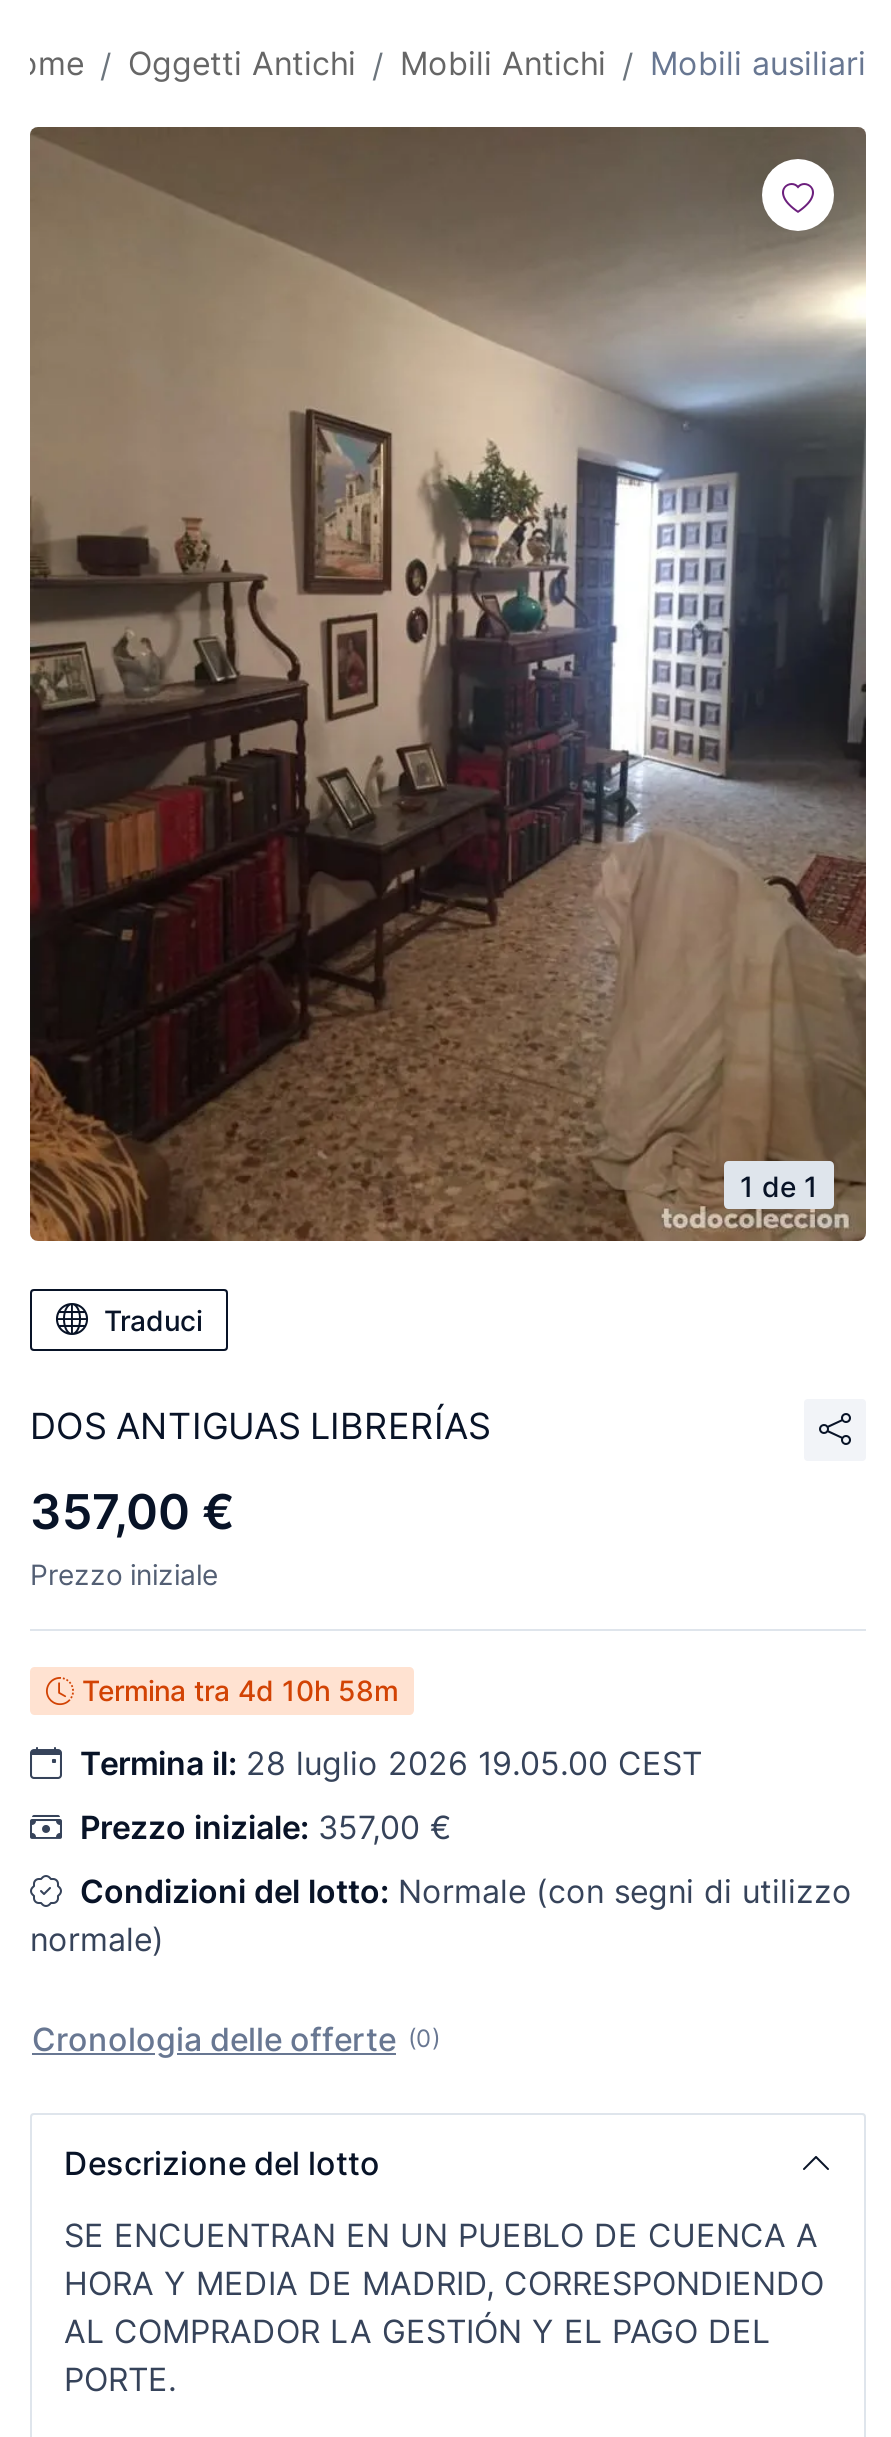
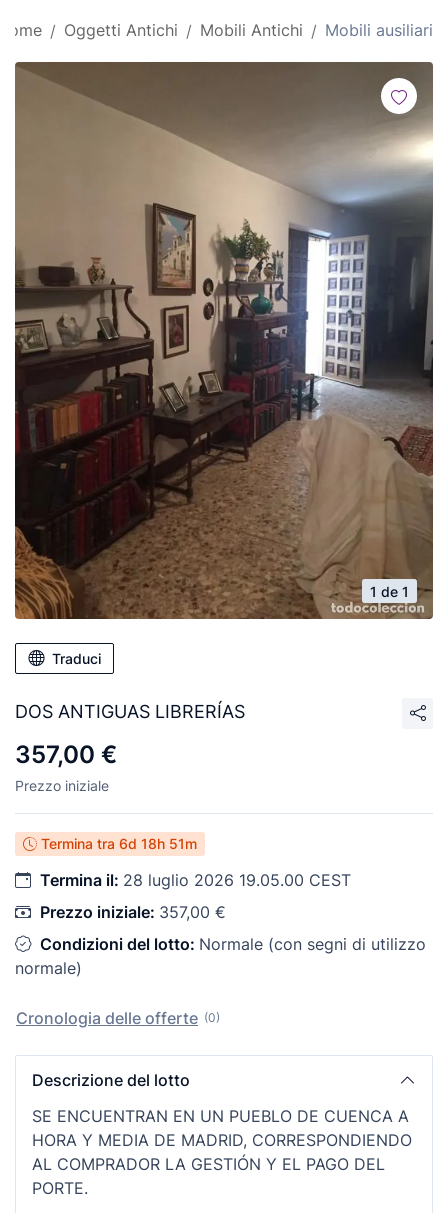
[74,1674,398,1708] Termina tra 4d 10h 58m -> [37,835,197,852] Termina tra 6d 18h 51m

